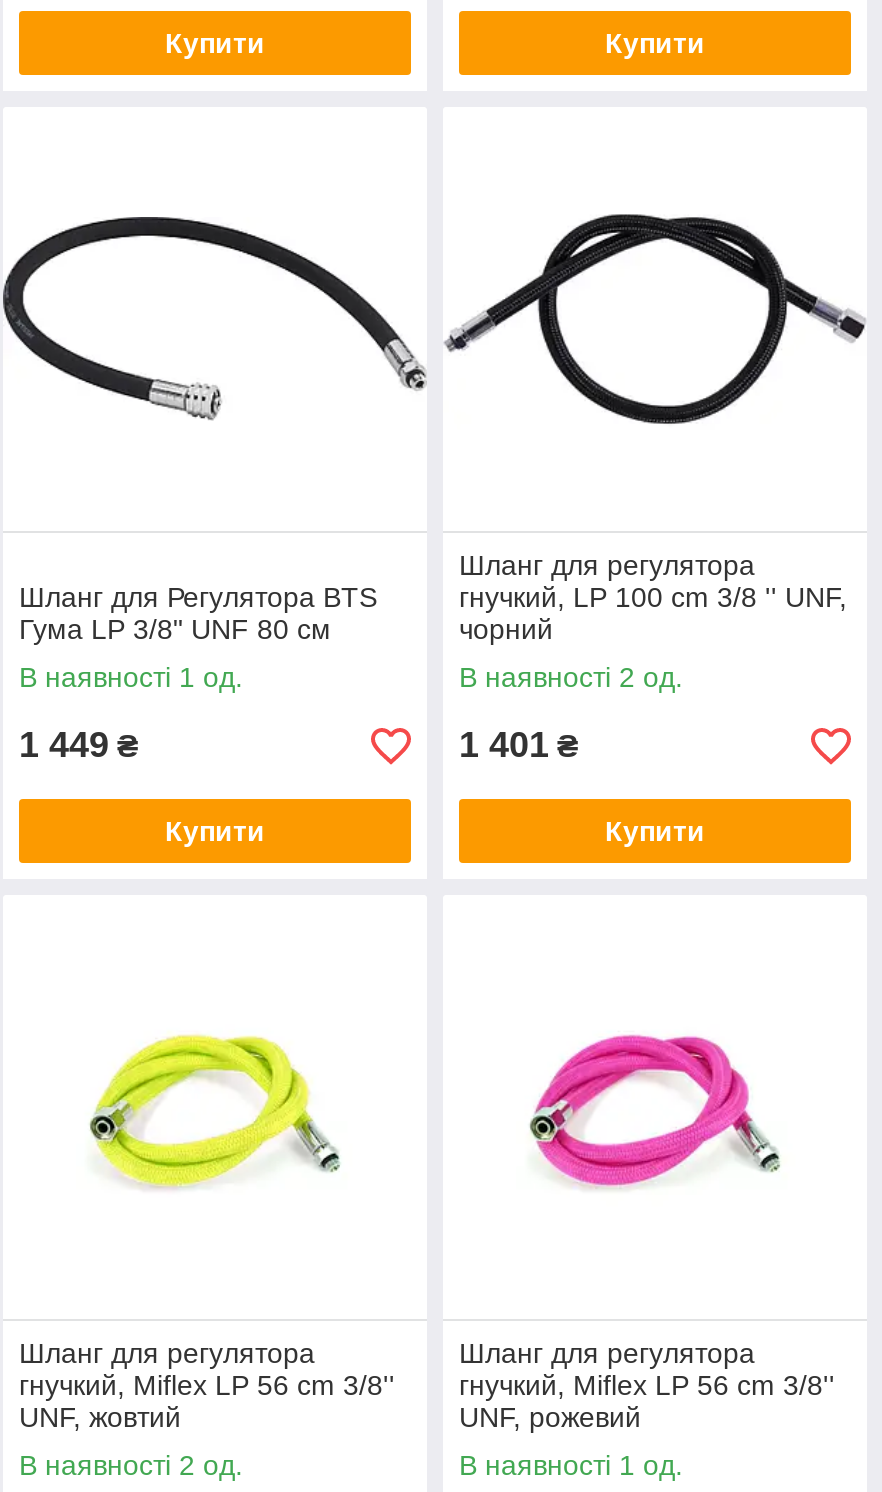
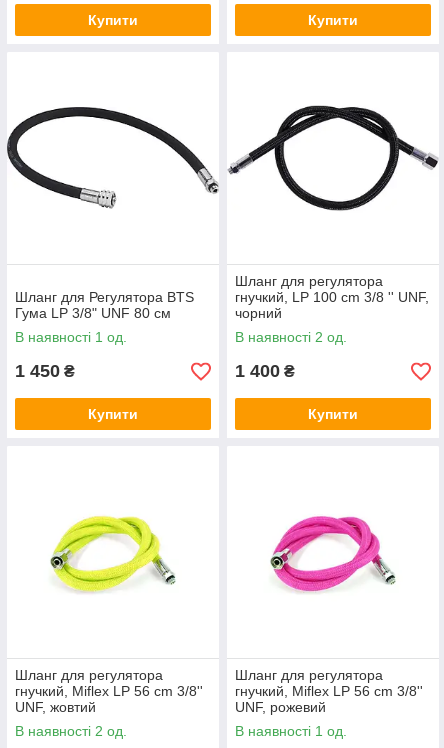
[19,725,139,765] 1 449 ₴ -> [15,361,75,381] 1 450 ₴
[459,725,579,765] 1 401 ₴ -> [235,361,295,381] 1 400 ₴

